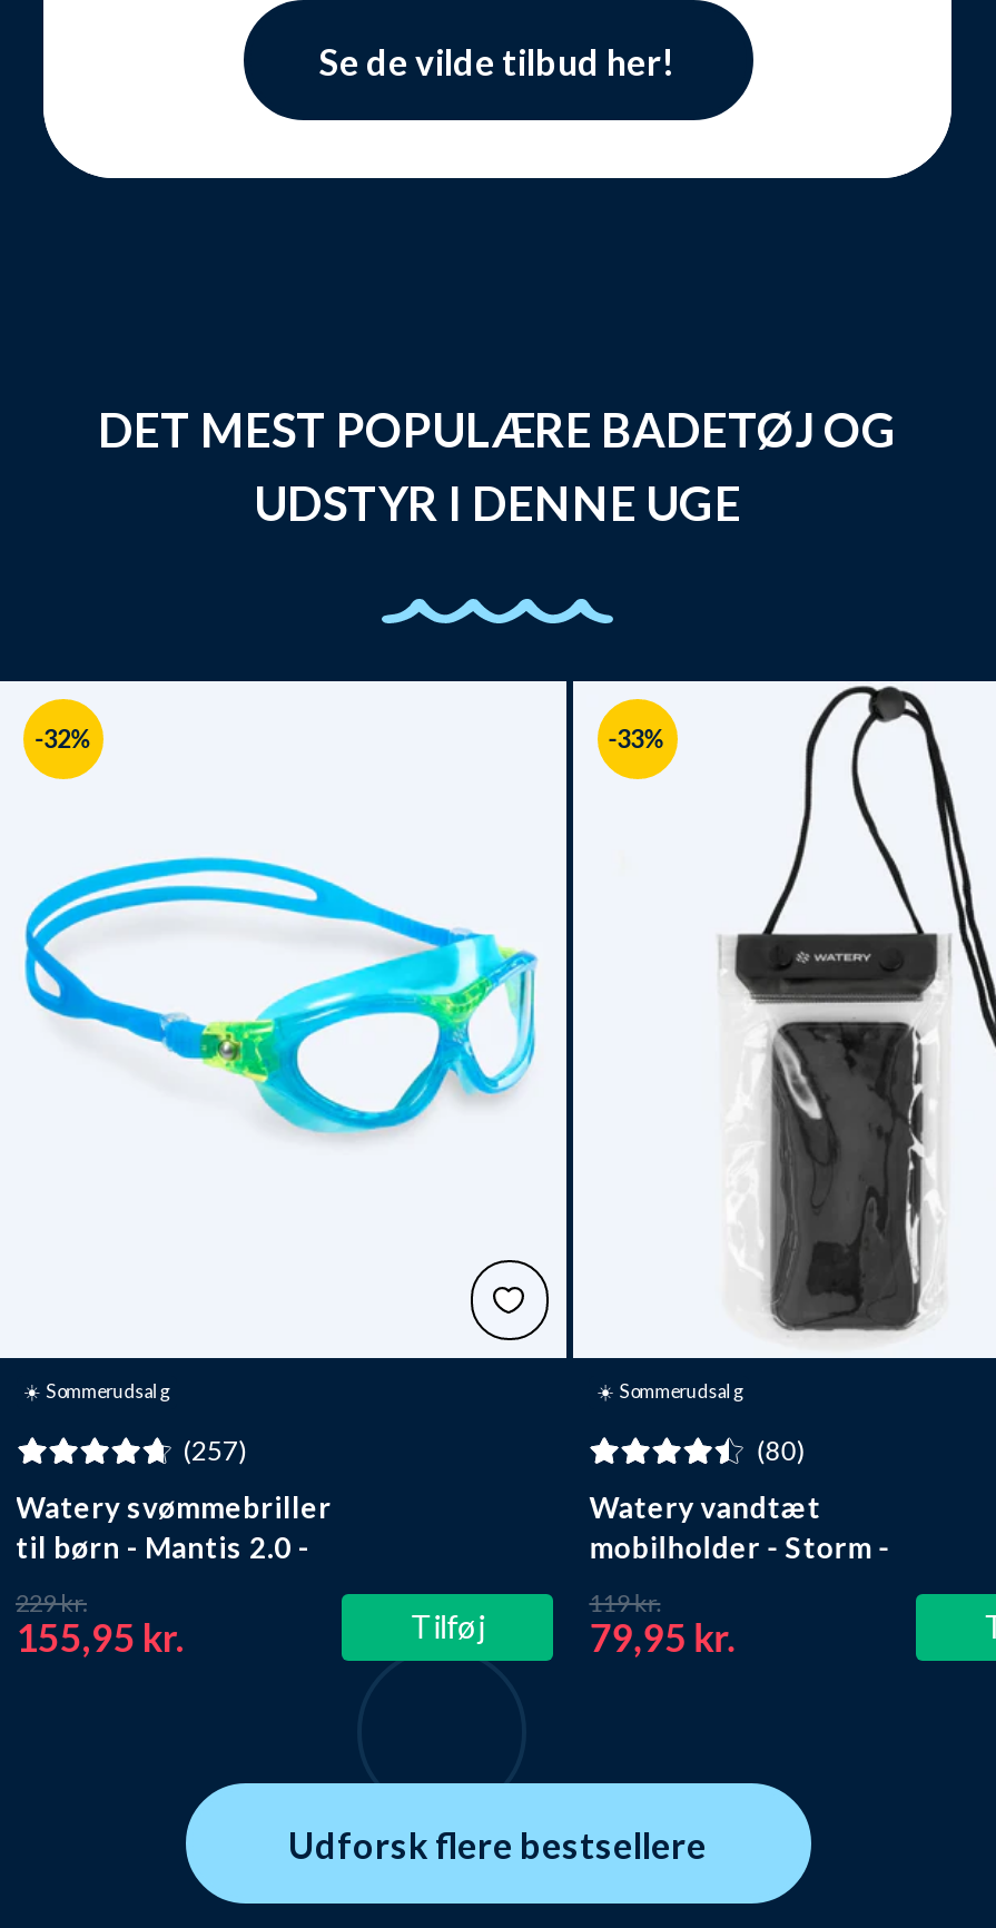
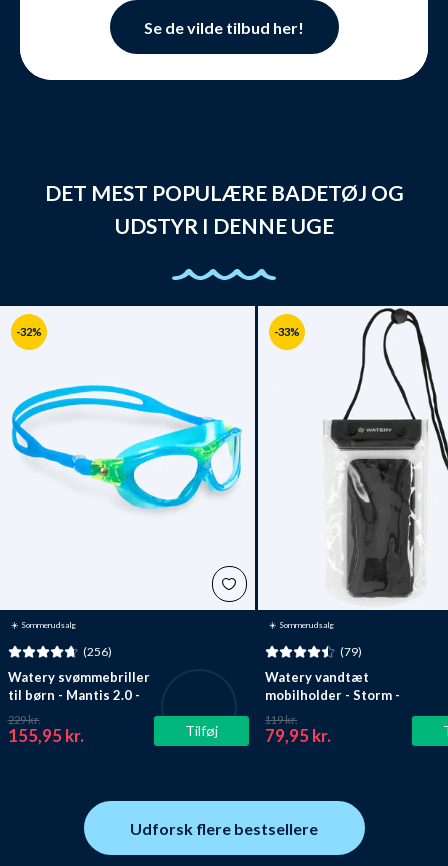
[183,1434,247,1467] (257) -> [82,644,111,659] (256)
[756,1434,805,1467] (80) -> [340,644,362,659] (79)

